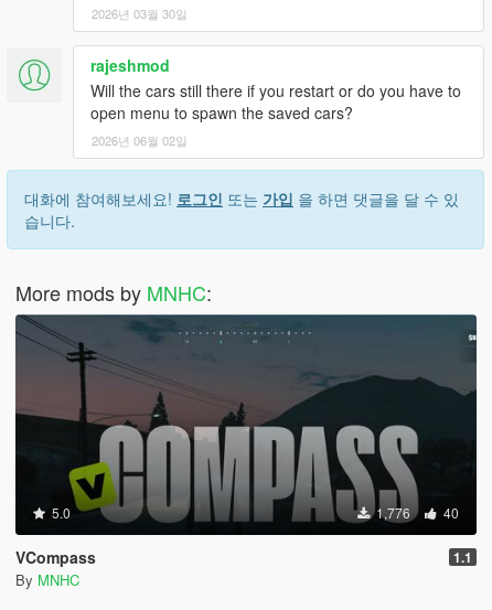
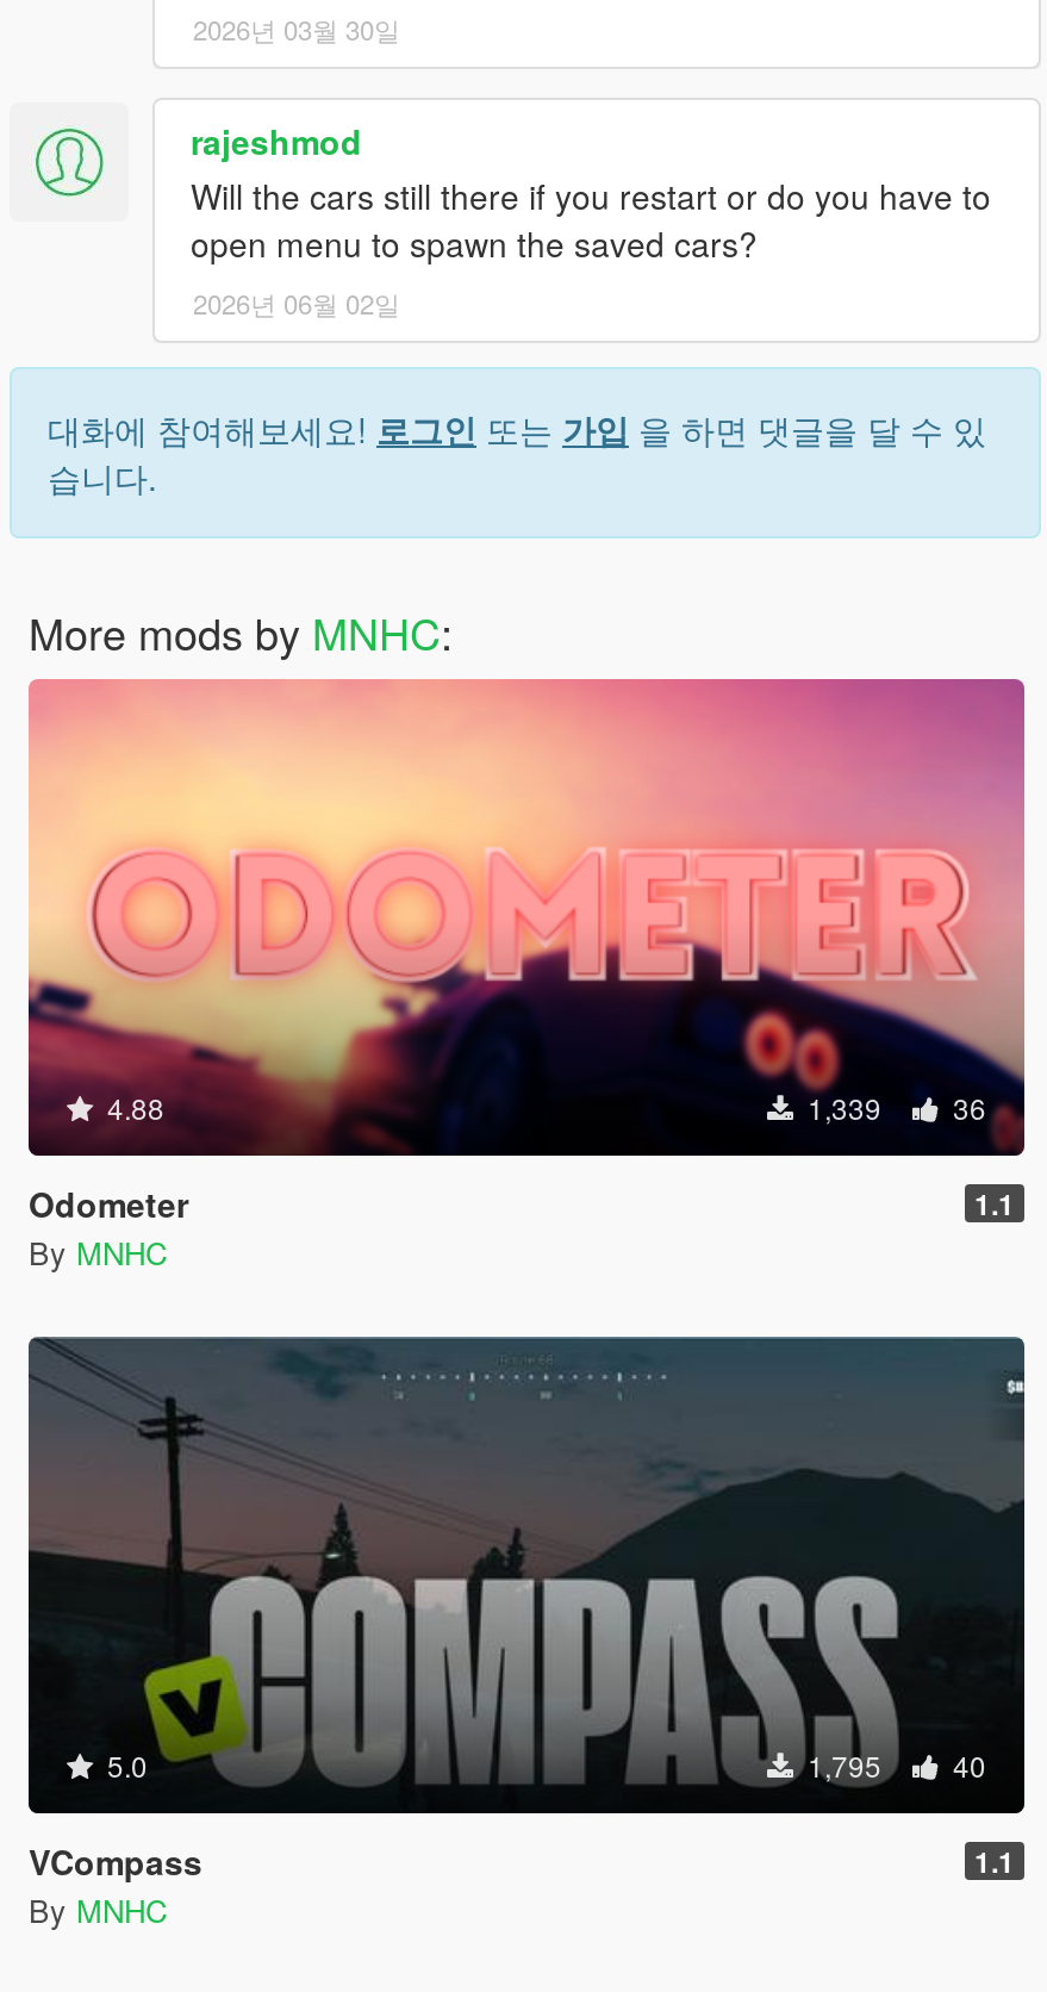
none -> [26,677,1027,1275] [image] | 4.88 | 1,339 | 36 | Odometer | 1.1 | By MNHC
[373,503,459,522] 1,776 40 -> [800,1744,986,1785] 1,795 40

